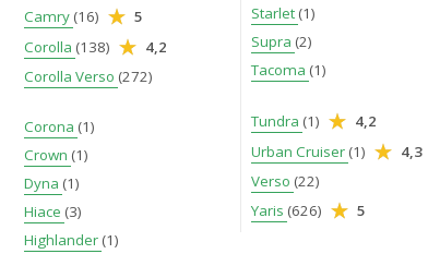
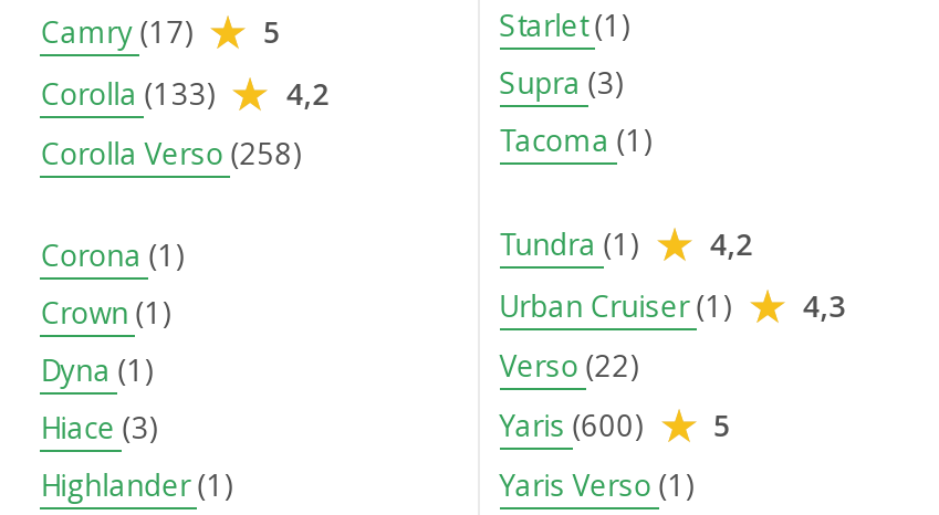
[24,7,143,26] Camry (16) 5 -> [40,14,281,53] Camry (17) 5
[24,37,167,57] Corolla (138) 4,2 -> [40,76,330,115] Corolla (133) 4,2
[251,32,312,51] Supra (2) -> [499,65,623,104] Supra (3)
[24,67,153,86] Corolla Verso (272) -> [40,135,301,175] Corolla Verso (258)
[251,200,366,220] Yaris (626) 5 -> [499,406,732,446] Yaris (600) 5
none -> [499,466,694,505] Yaris Verso (1)

